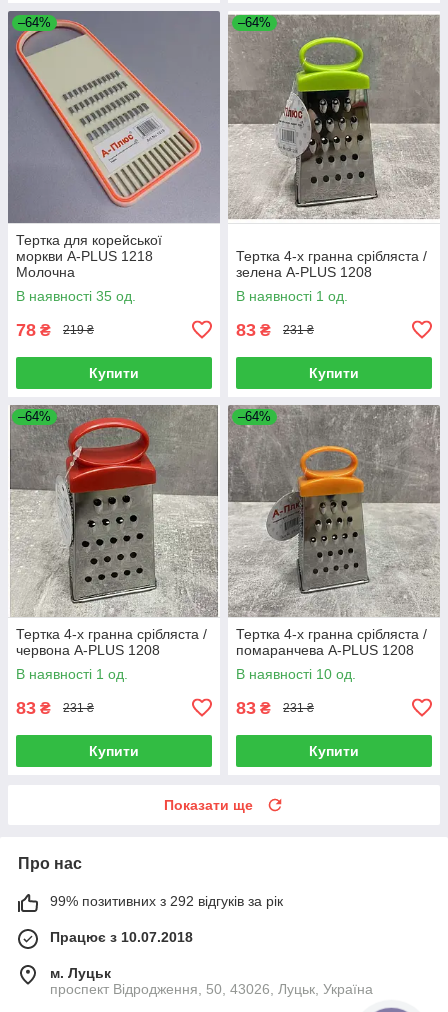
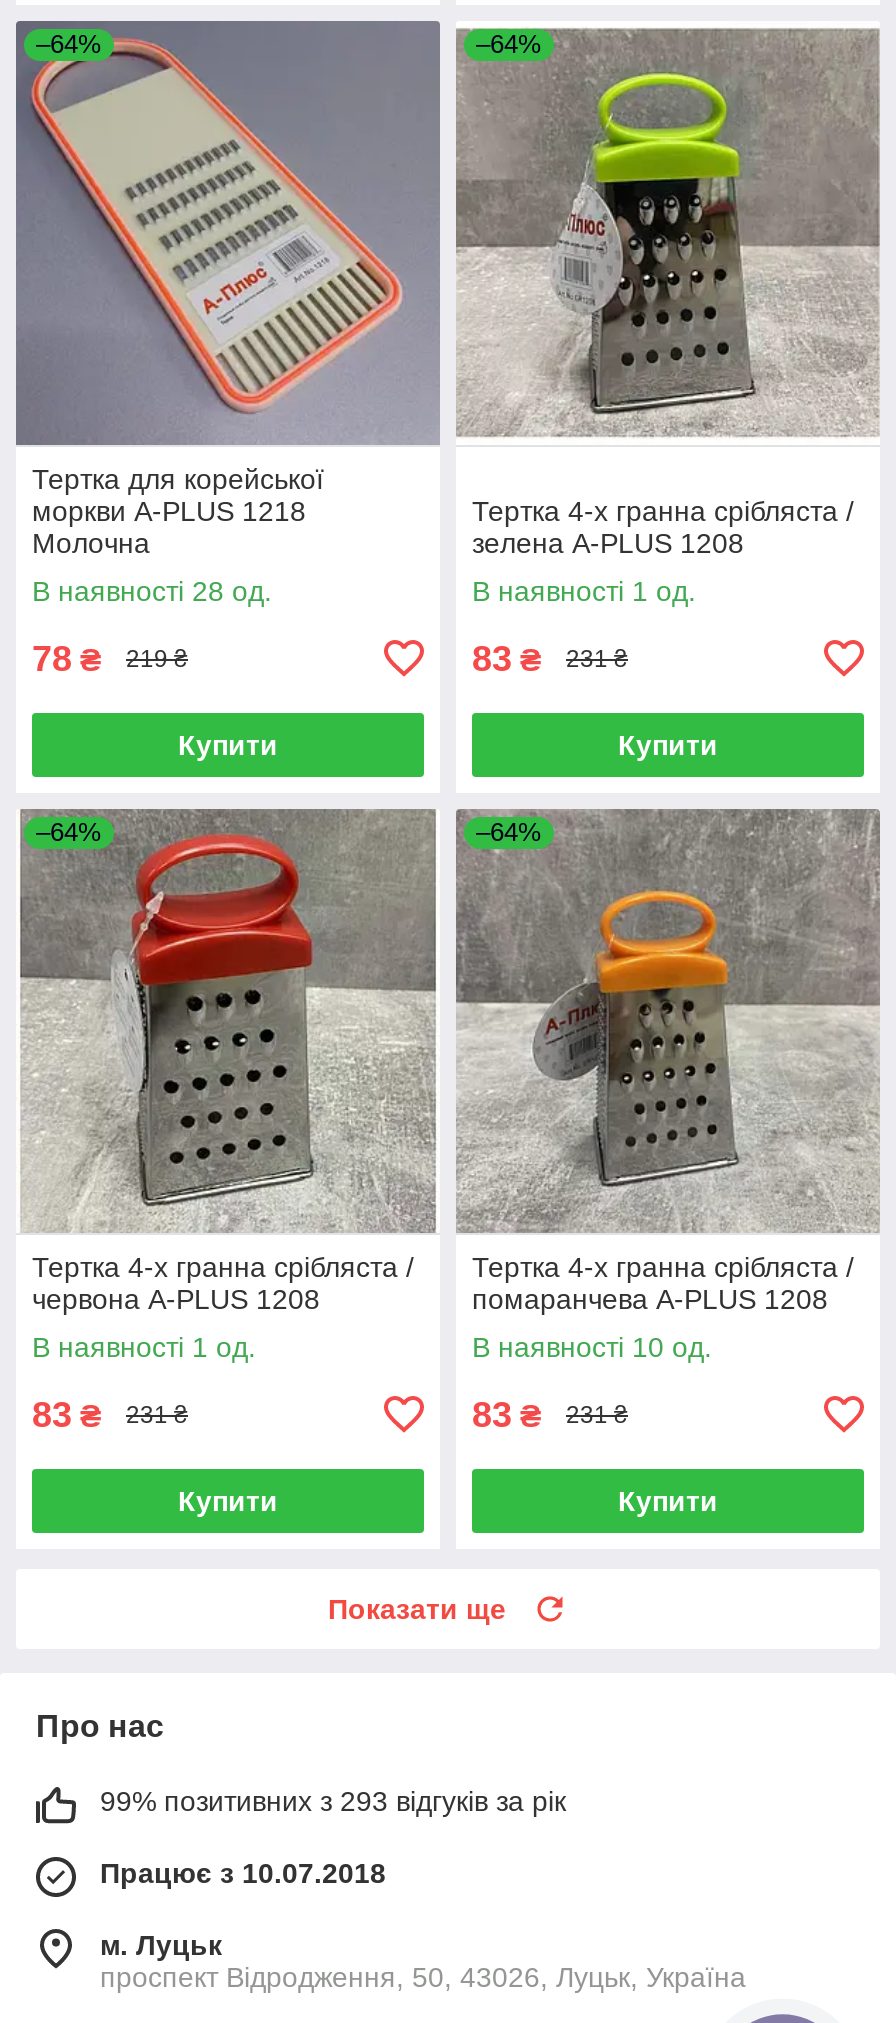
[16,288,136,304] В наявності 35 од. -> [32,575,272,607] В наявності 28 од.
[50,893,283,909] 99% позитивних з 292 відгуків за рік -> [100,1785,566,1817] 99% позитивних з 293 відгуків за рік

